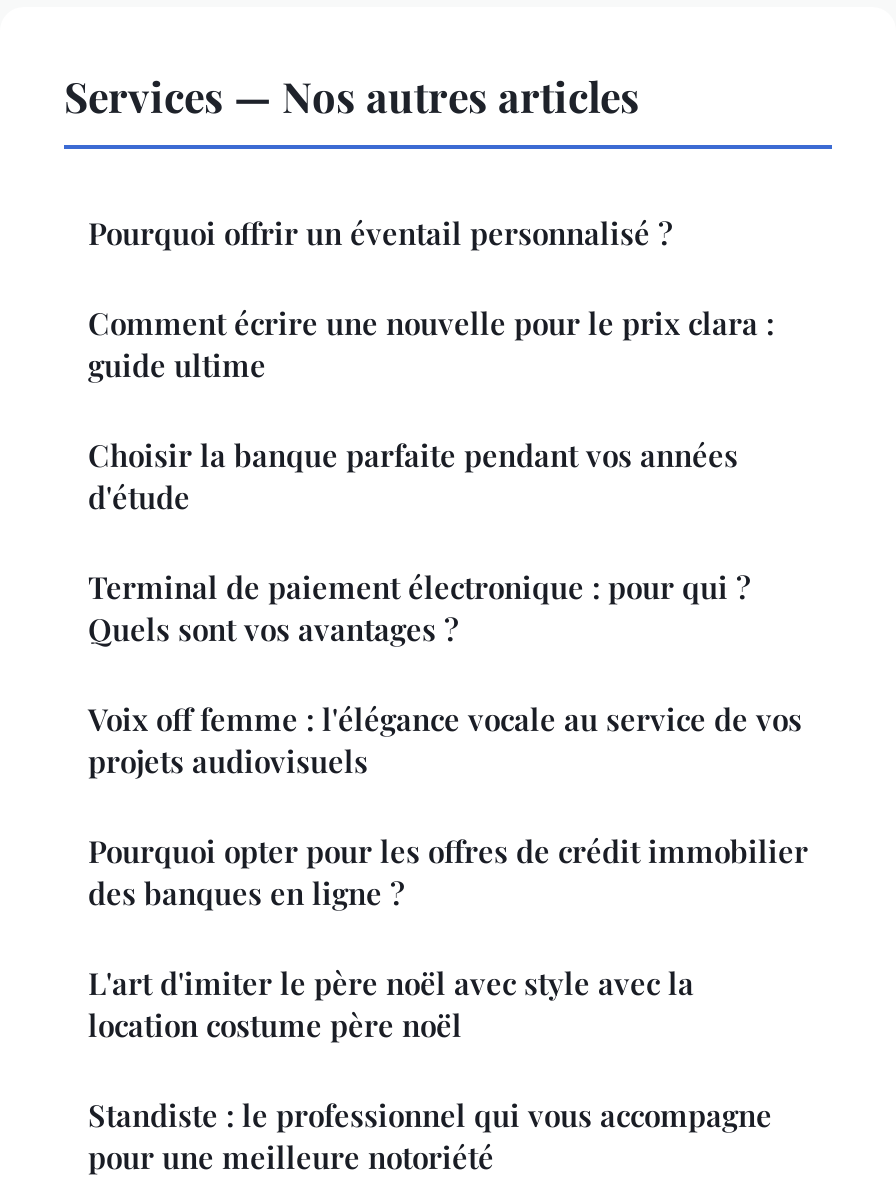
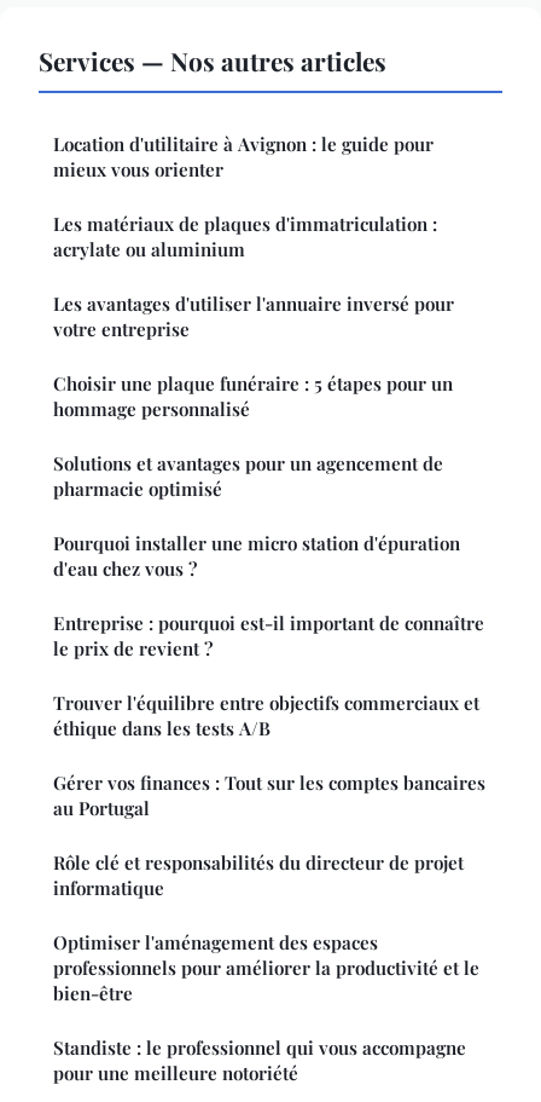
[88,213,808,1045] Pourquoi offrir un éventail personnalisé ? | Comment écrire une nouvelle pour le prix clara : | guide ultime | Choisir la banque parfaite pendant vos années | d'étude | Terminal de paiement électronique : pour qui ? | Quels sont vos avantages ? | Voix off femme : l'élégance vocale au service de vos | projets audiovisuels | Pourquoi opter pour les offres de crédit immobilier | des banques en ligne ? | L'art d'imiter le père noël avec style avec la | location costume père noël -> [53,132,485,1005] Location d'utilitaire à Avignon : le guide pour | mieux vous orienter | Les matériaux de plaques d'immatriculation : | acrylate ou aluminium | Les avantages d'utiliser l'annuaire inversé pour | votre entreprise | Choisir une plaque funéraire : 5 étapes pour un | hommage personnalisé | Solutions et avantages pour un agencement de | pharmacie optimisé | Pourquoi installer une micro station d'épuration | d'eau chez vous ? | Entreprise : pourquoi est-il important de connaître | le prix de revient ? | Trouver l'équilibre entre objectifs commerciaux et | éthique dans les tests A/B | Gérer vos finances : Tout sur les comptes bancaires | au Portugal | Rôle clé et responsabilités du directeur de projet | informatique | Optimiser l'aménagement des espaces | professionnels pour améliorer la productivité et le | bien-être

